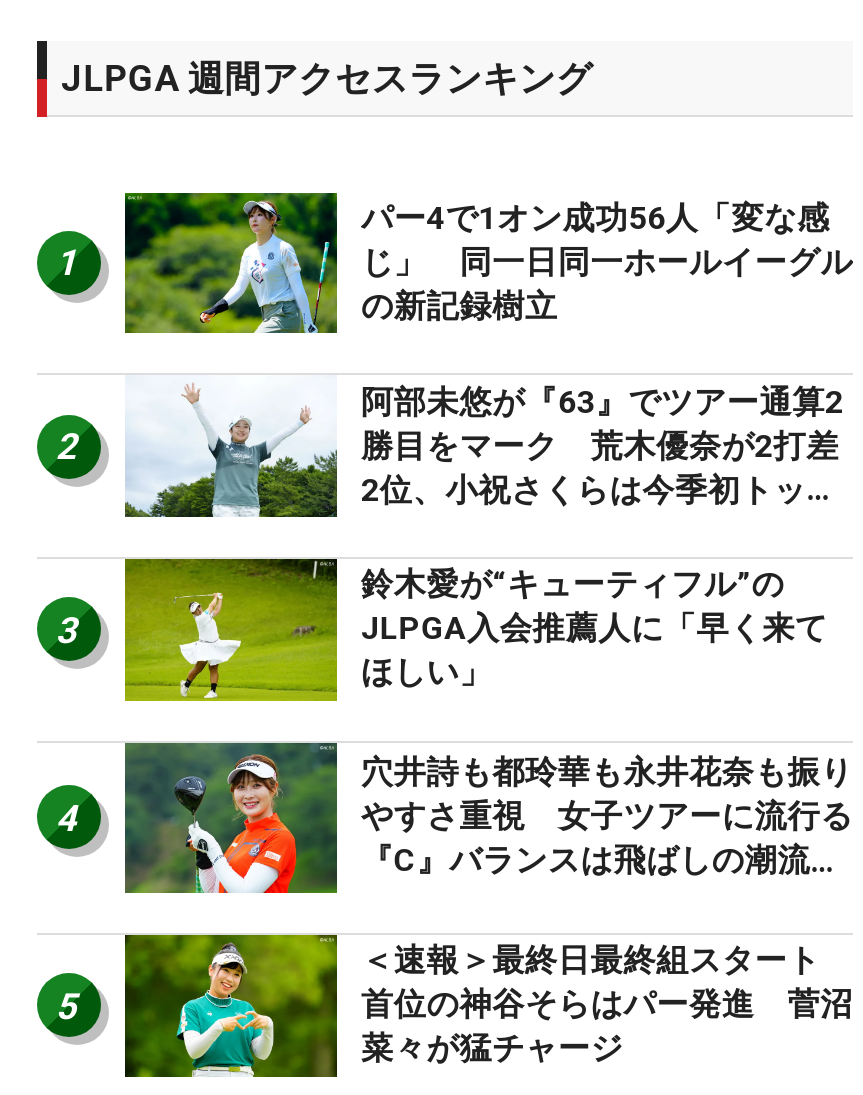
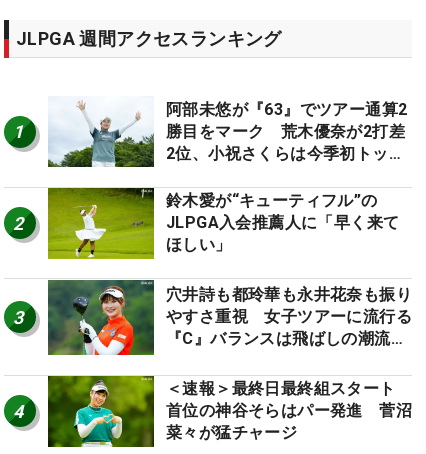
[56,190,853,467] [image] | パー4で1オン成功56人「変な感 | じ」 同一日同一ホールイーグル | の新記録樹立 | 2 -> none
[56,609,76,651] 3 -> [13,213,24,234] 2
[56,797,76,839] 4 -> [13,307,24,328] 3
[56,985,76,1027] 5 -> [13,401,24,422] 4

